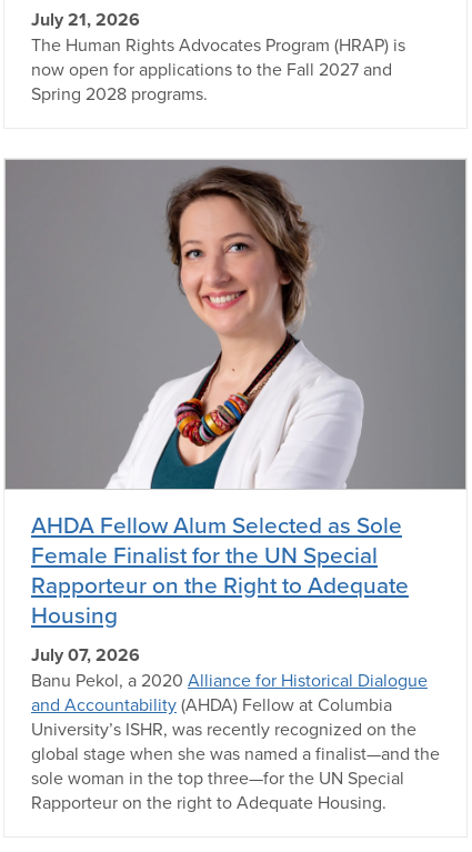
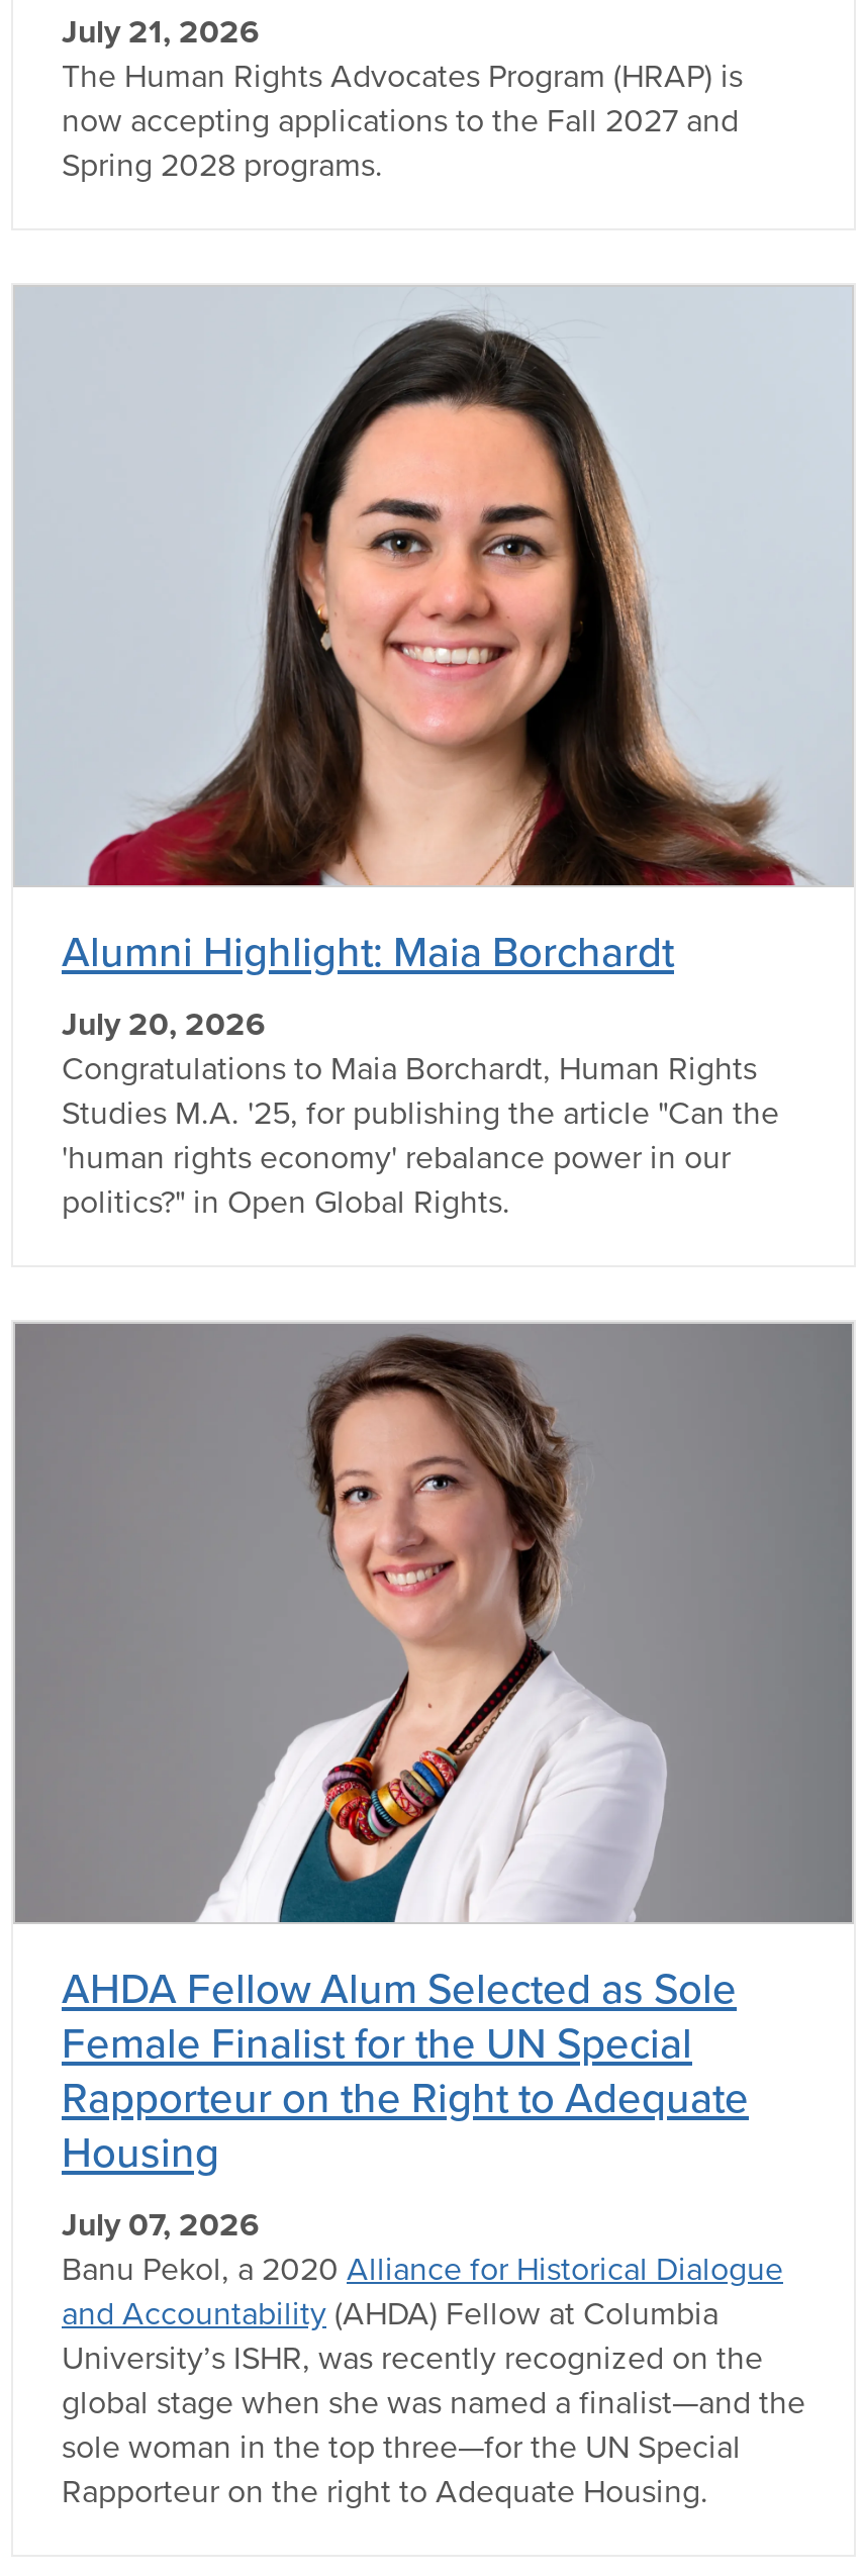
[31,57,392,82] now open for applications to the Fall 2027 and -> [62,98,739,144] now accepting applications to the Fall 2027 and
none -> [17,285,852,1225] [image] | Alumni Highlight: Maia Borchardt | July 20, 2026 | Congratulations to Maia Borchardt, Human Rights | Studies M.A. '25, for publishing the article "Can the | 'human rights economy' rebalance power in our | politics?" in Open Global Rights.

